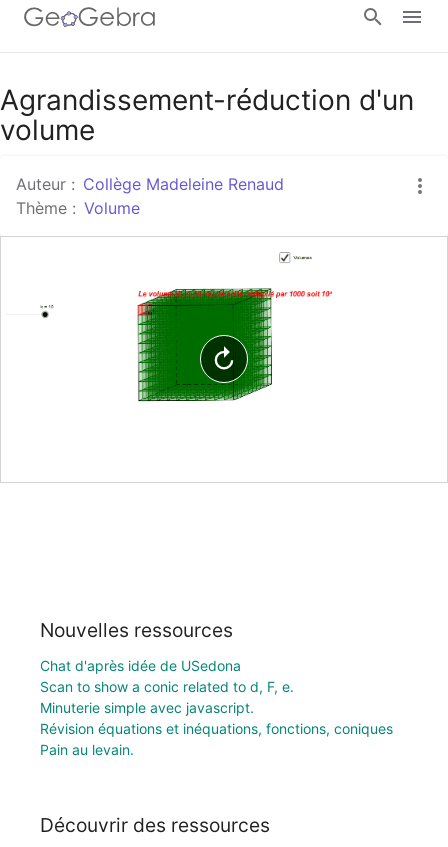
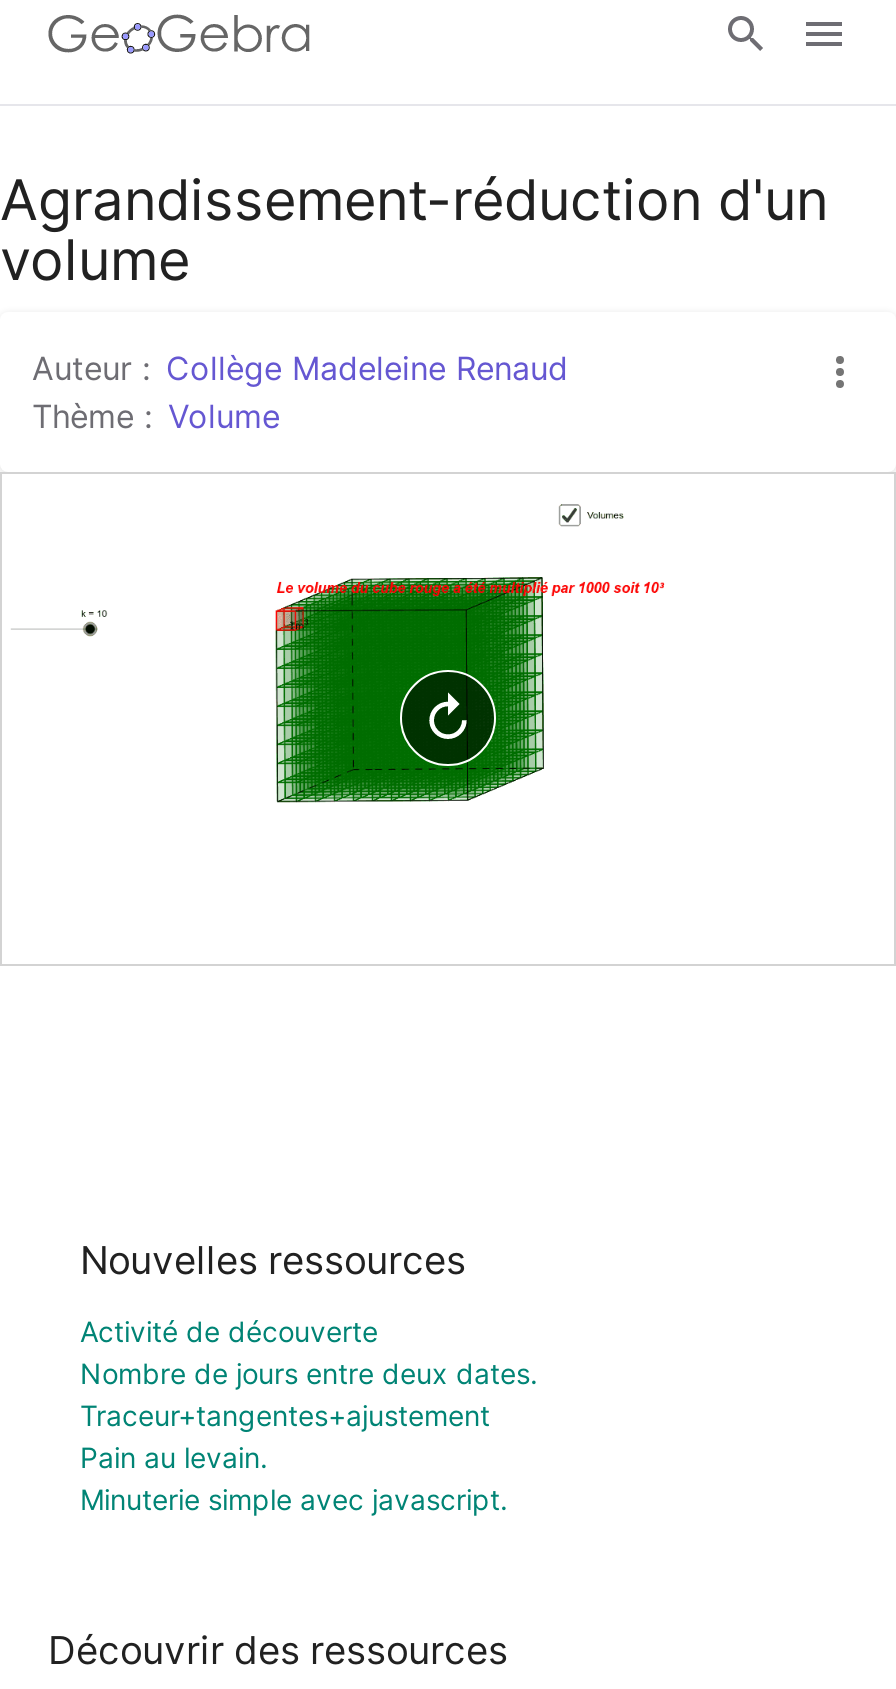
[40,657,294,695] Chat d'après idée de USedona | Scan to show a conic related to d, F, e. -> [80,1314,538,1432] Activité de découverte | Nombre de jours entre deux dates. | Traceur+tangentes+ajustement
moved [40,699,254,716] -> [80,1482,508,1516]: Minuterie simple avec javascript.
[40,720,393,737] Révision équations et inéquations, fonctions, coniques -> none
moved [40,741,134,758] -> [80,1440,268,1474]: Pain au levain.

